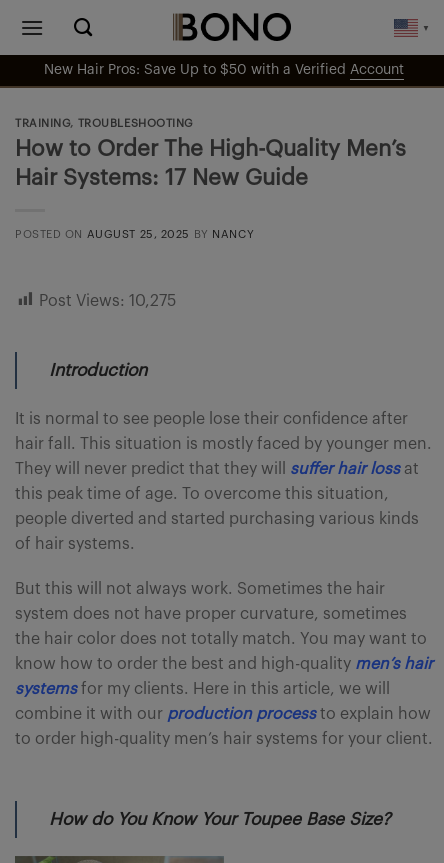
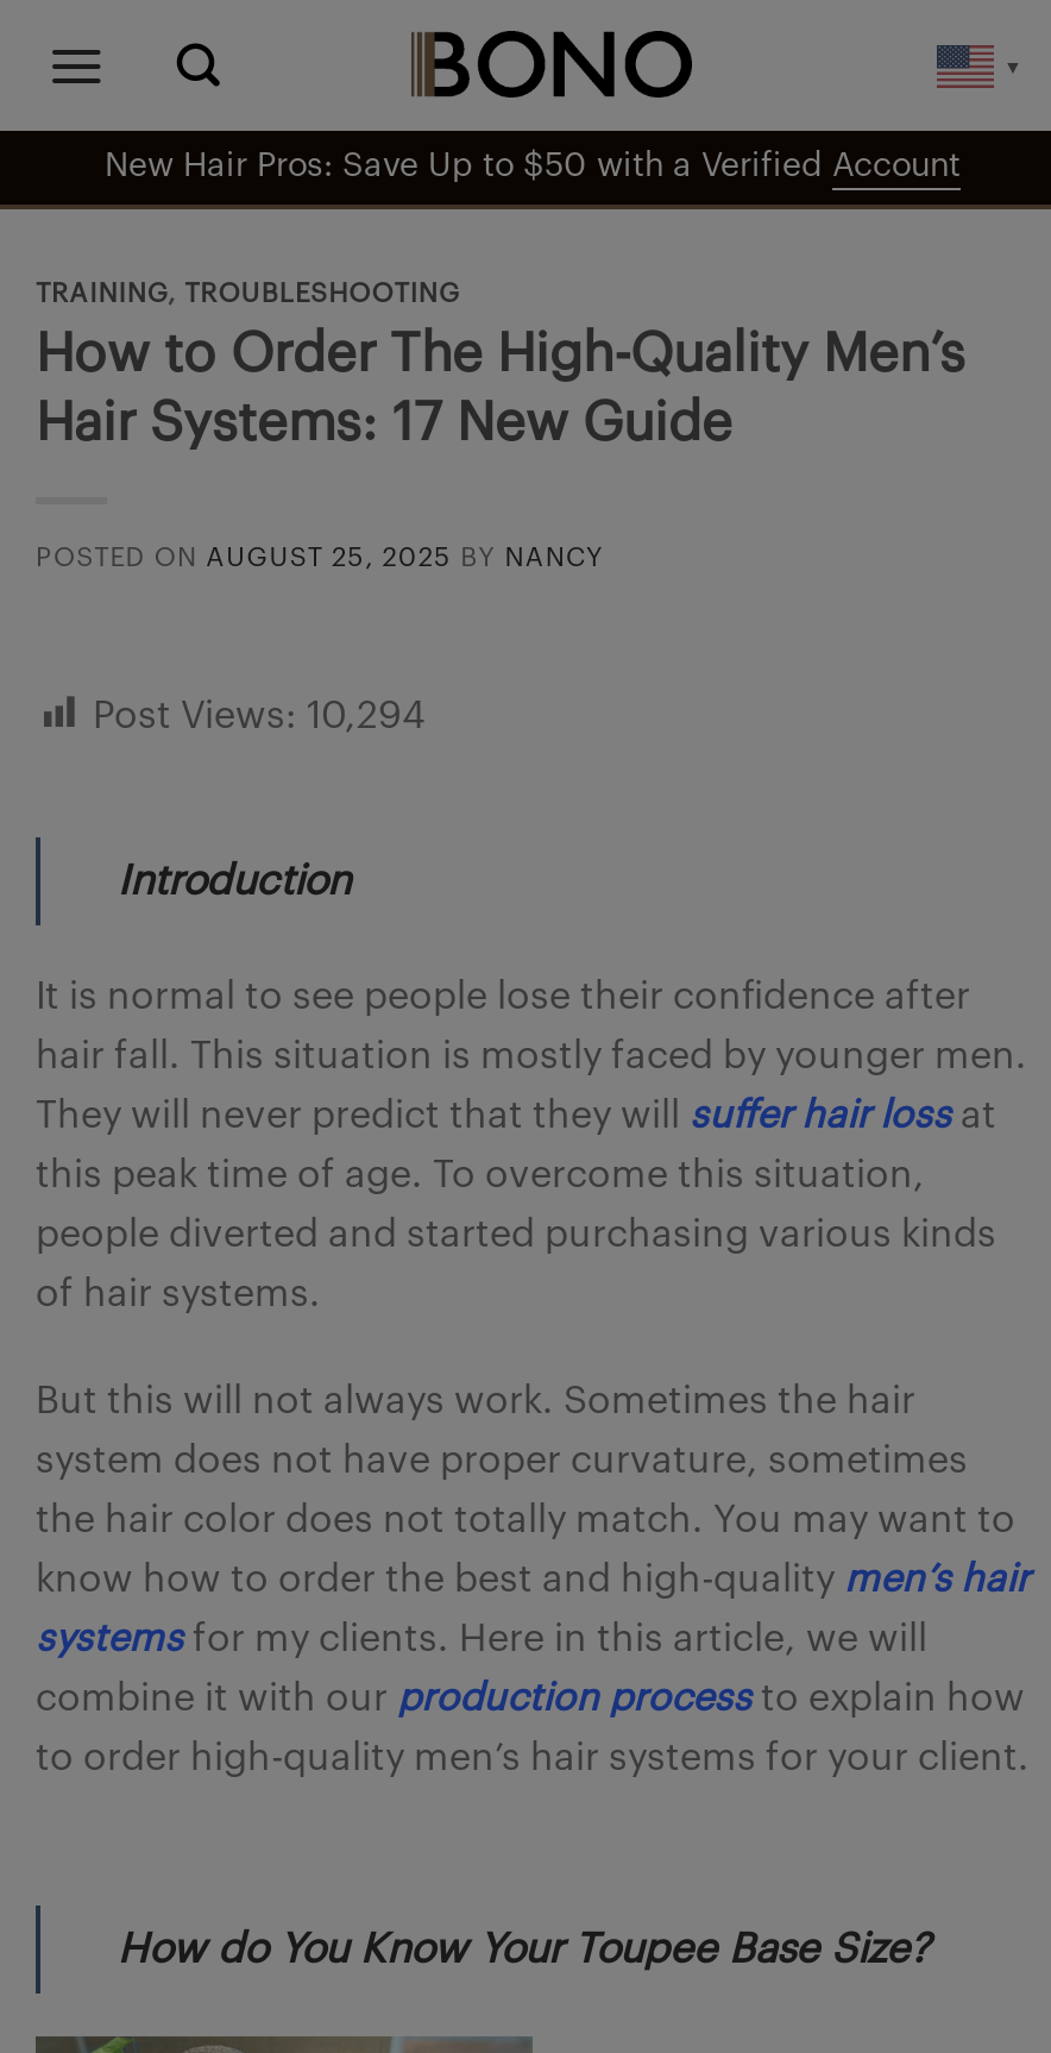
[39,293,176,309] Post Views: 10,275 -> [93,696,426,734] Post Views: 10,294

